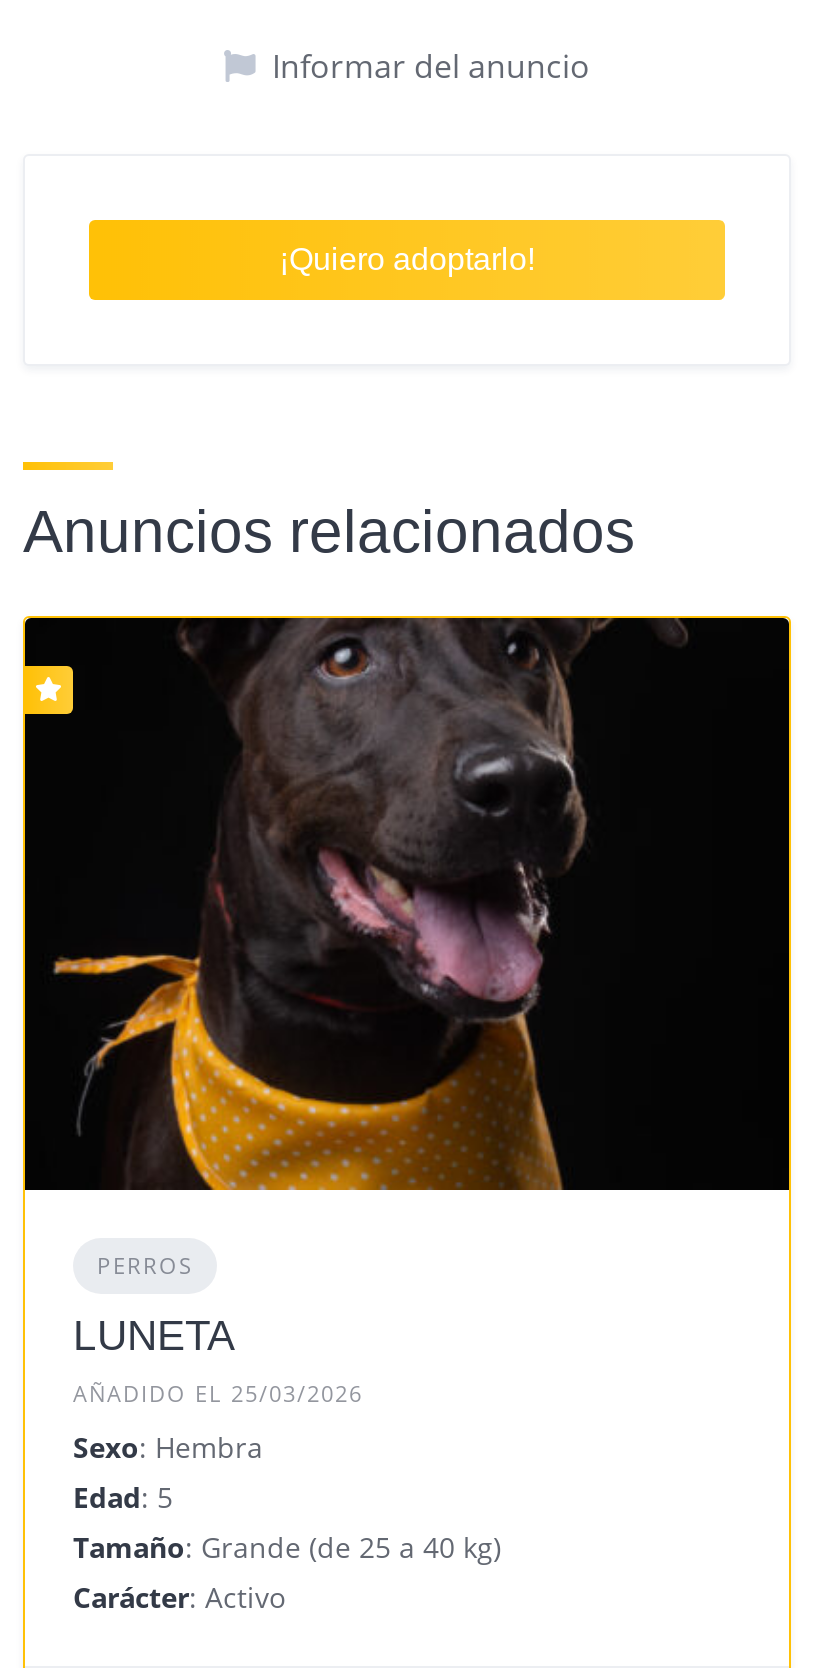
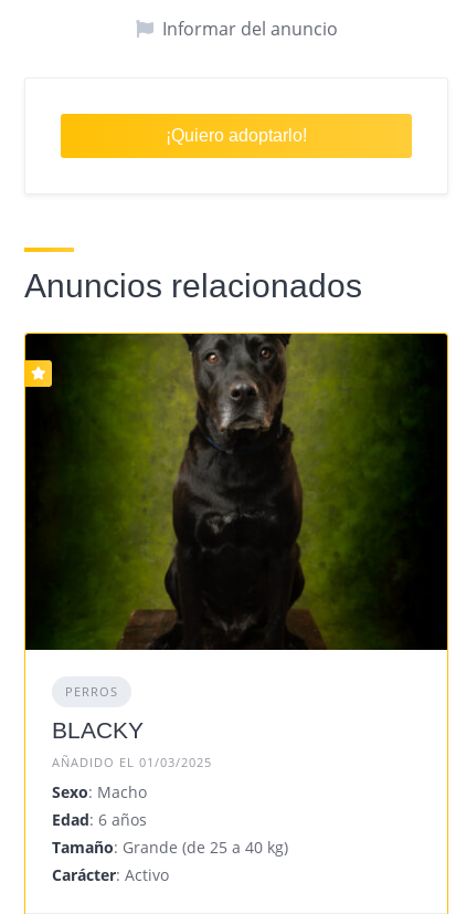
[53,618,715,1192] [image] -> [42,334,407,651] [image]
[73,1313,363,1409] LUNETA | AÑADIDO EL 25/03/2026 -> [52,718,212,771] BLACKY | AÑADIDO EL 01/03/2025
[73,1429,263,1517] Sexo: Hembra | Edad: 5 -> [52,782,147,830] Sexo: Macho | Edad: 6 años

